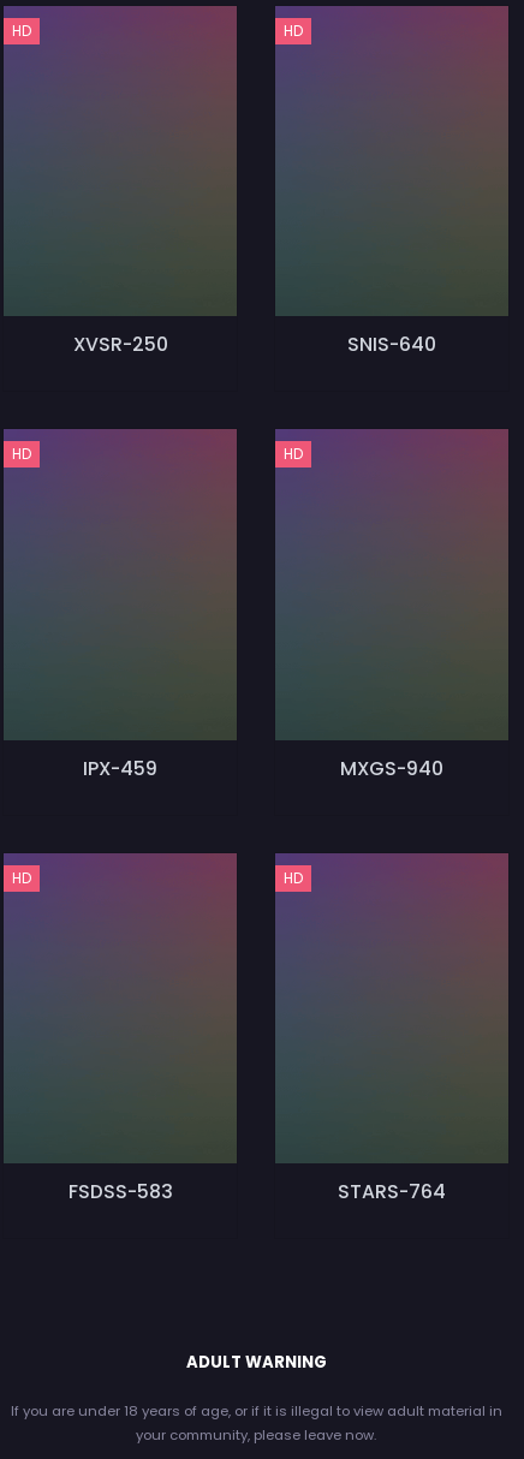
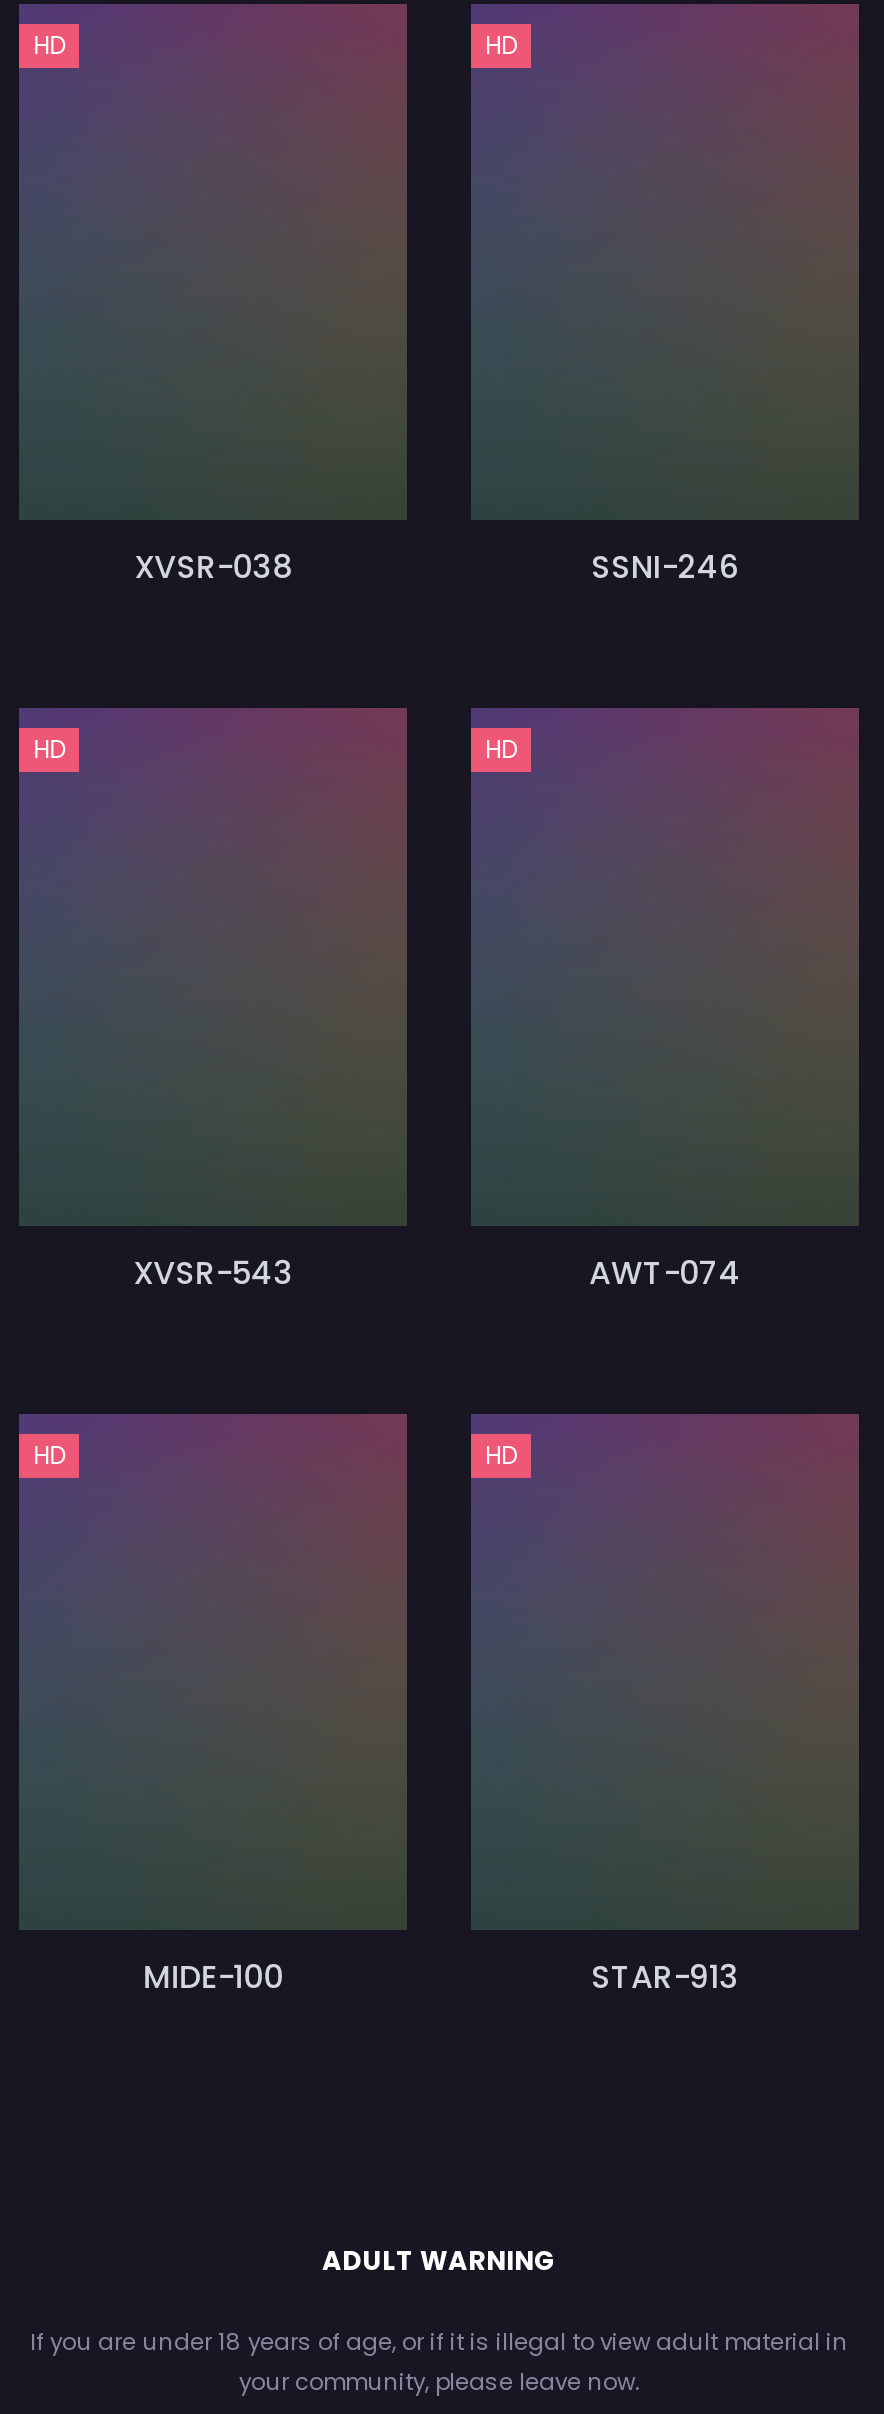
[73,331,168,359] XVSR-250 -> [134,545,292,591] XVSR-038
[347,331,436,359] SNIS-640 -> [591,545,739,591] SSNI-246
[83,754,158,782] IPX-459 -> [133,1250,293,1296] XVSR-543
[340,754,443,782] MXGS-940 -> [589,1250,741,1296] AWT-074
[68,1178,173,1206] FSDSS-583 -> [143,1955,283,2001] MIDE-100
[338,1178,446,1206] STARS-764 -> [591,1955,739,2001] STAR-913

